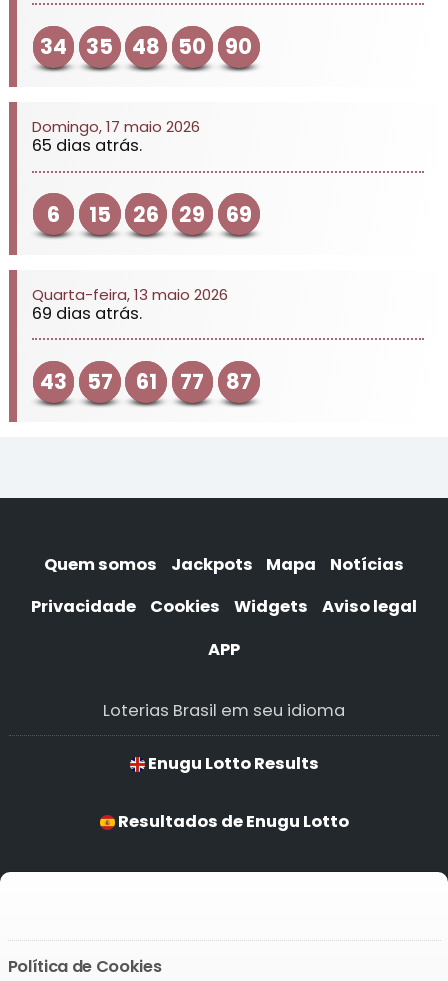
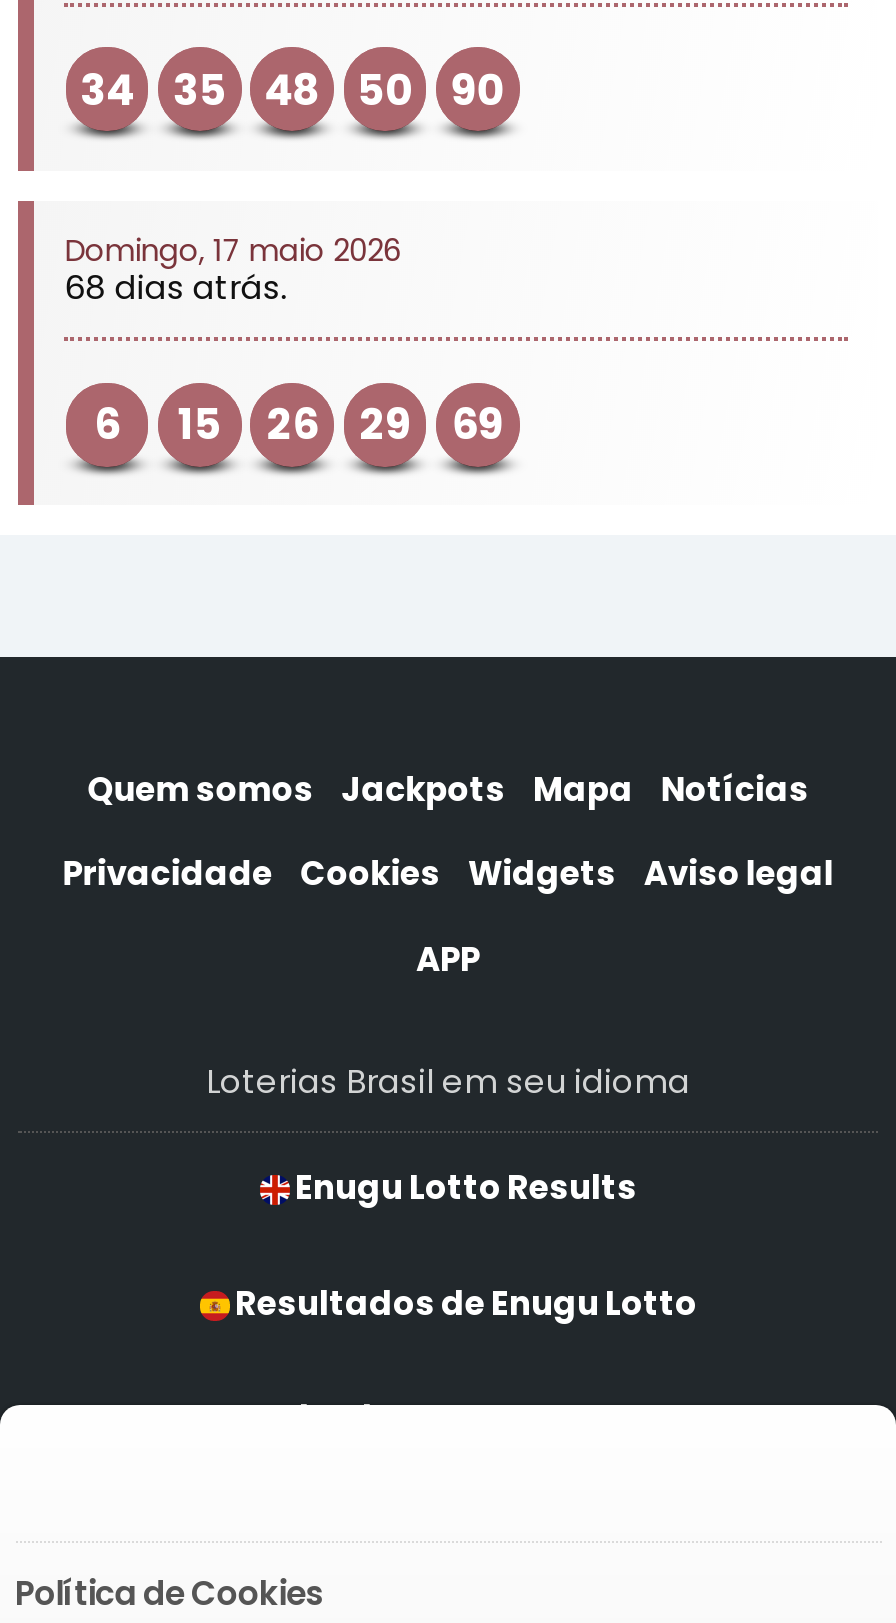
[32,134,142,157] 65 dias atrás. -> [65,264,287,310] 68 dias atrás.
[32,283,252,396] Quarta-feira, 13 maio 2026 | 69 dias atrás. | 43 | 57 | 61 | 77 | 87 -> none

